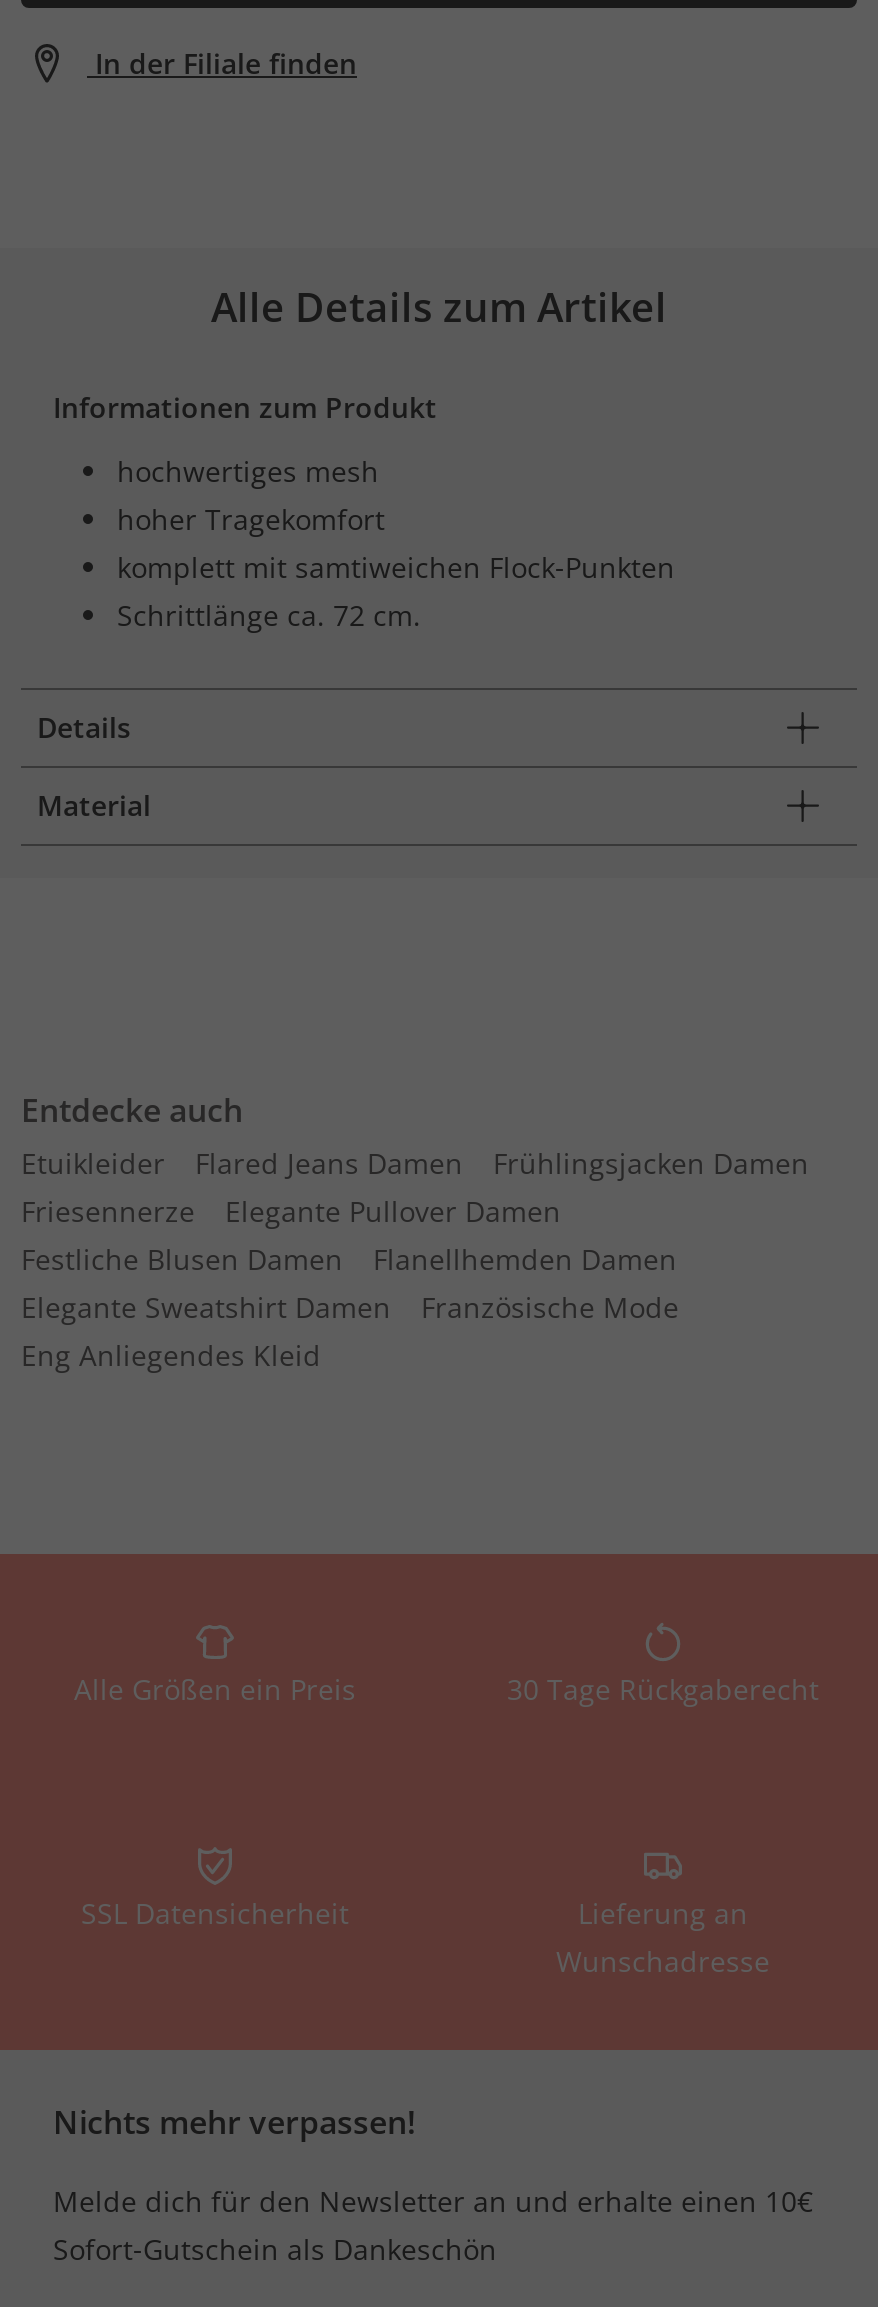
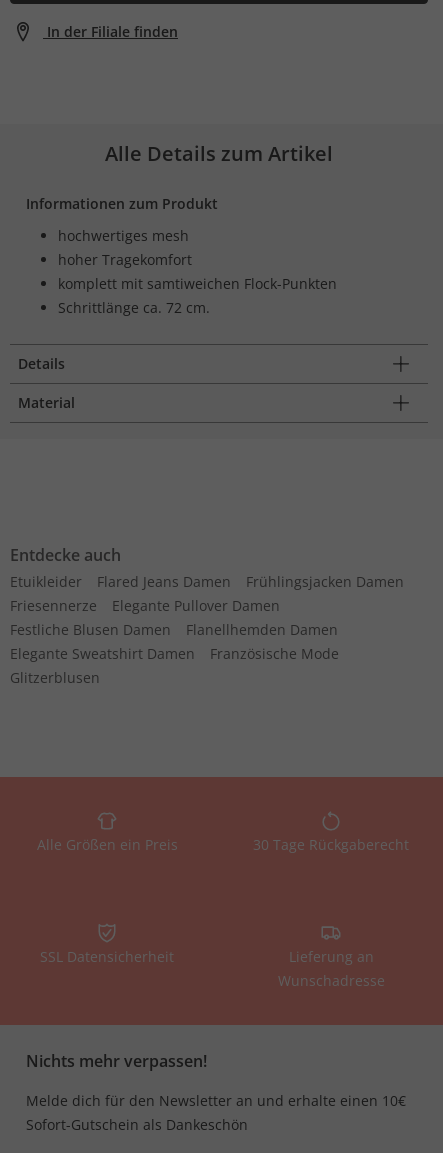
[21,1336,321,1374] Eng Anliegendes Kleid -> [10,668,100,687] Glitzerblusen

